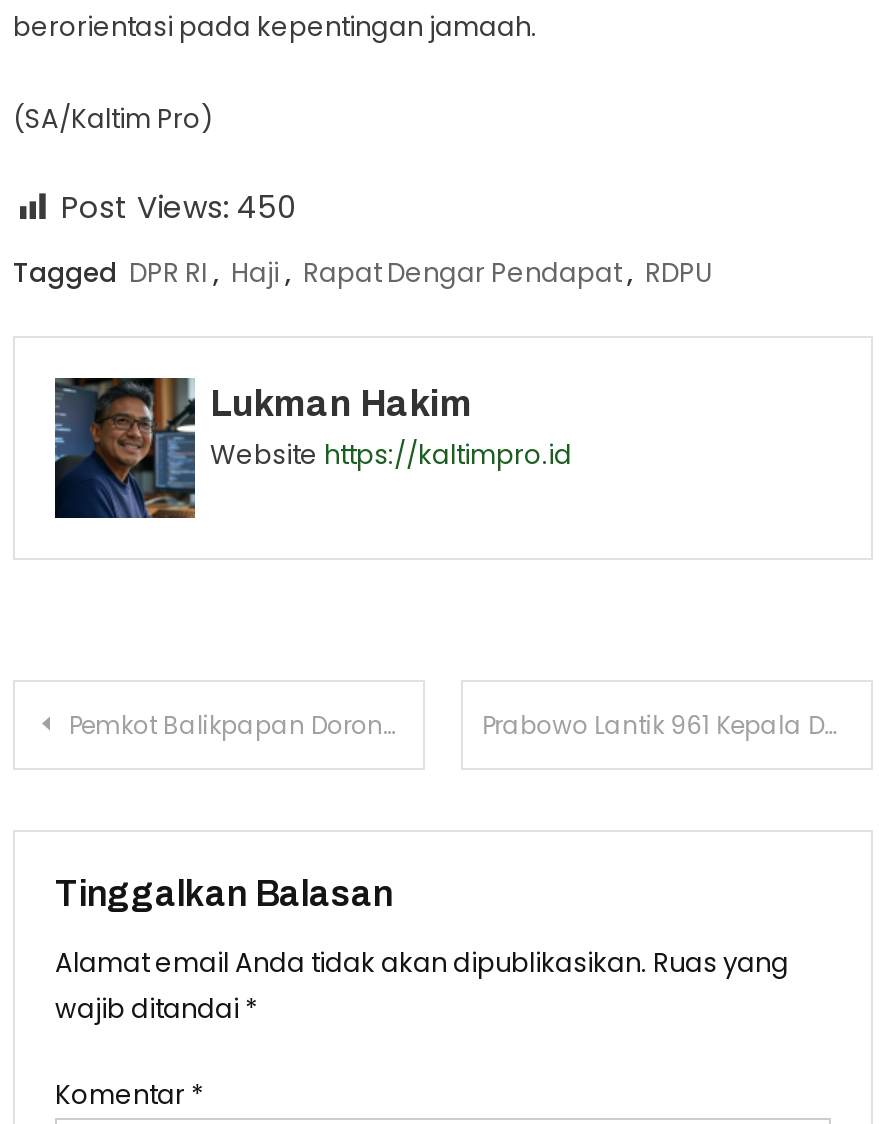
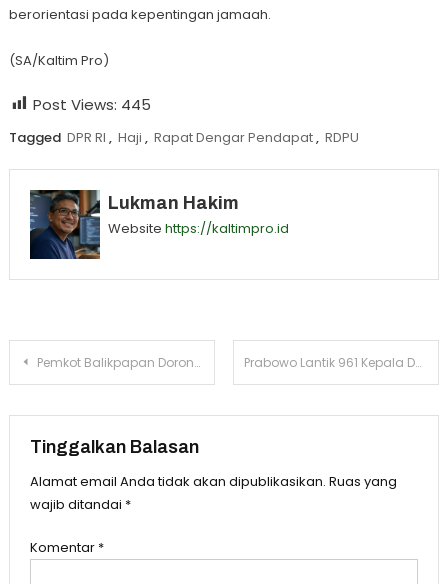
[61,187,295,229] Post Views: 450 -> [33,93,151,114] Post Views: 445

